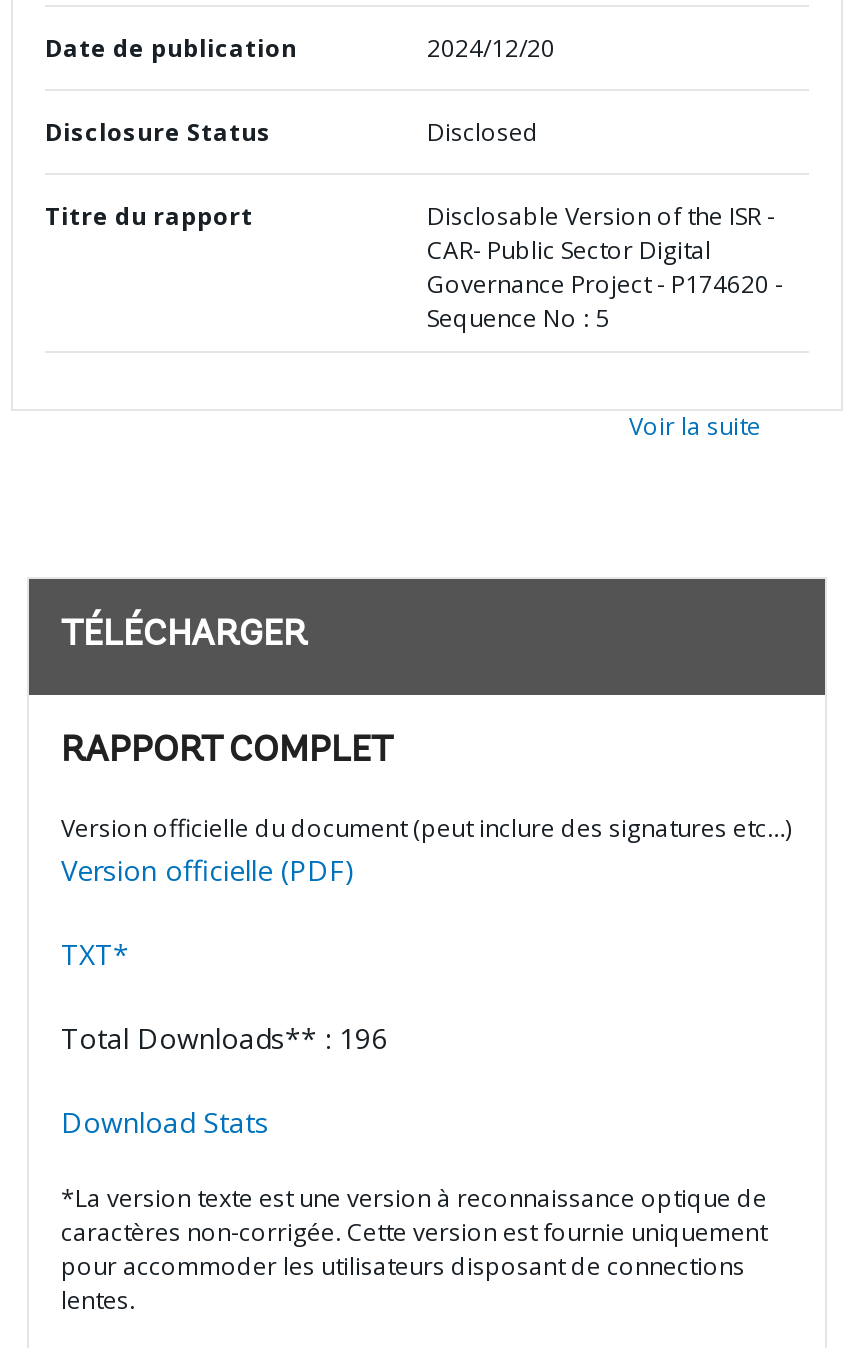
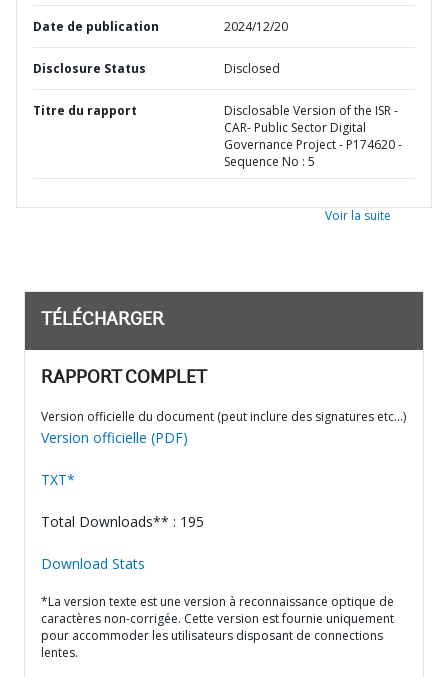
[61,1019,387,1057] Total Downloads** : 196 -> [41,512,204,531] Total Downloads** : 195

